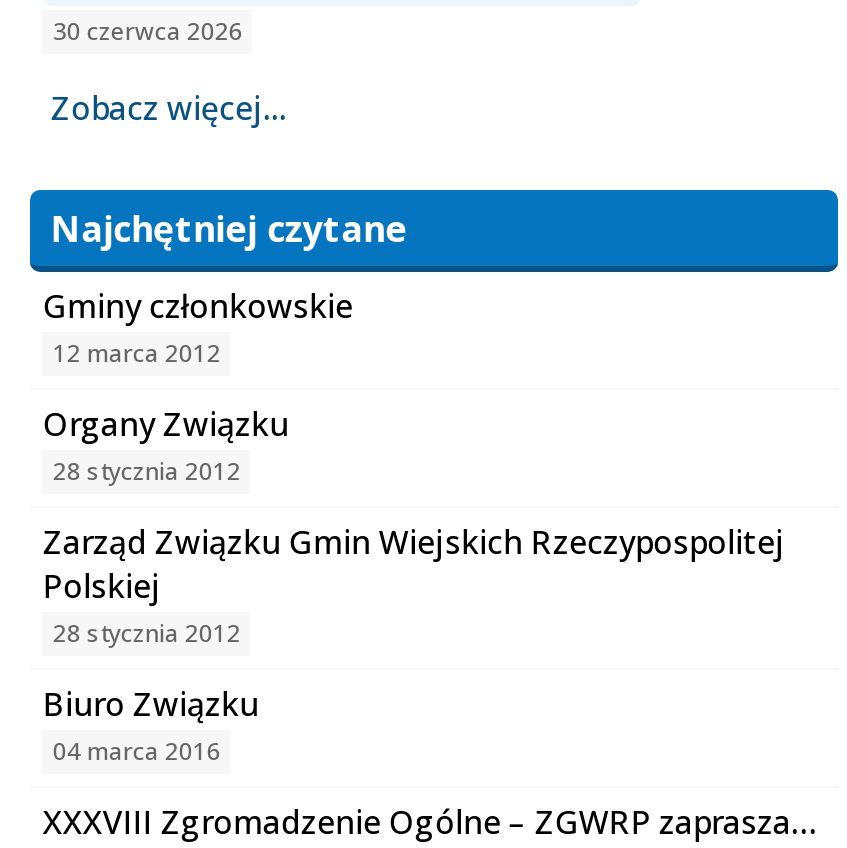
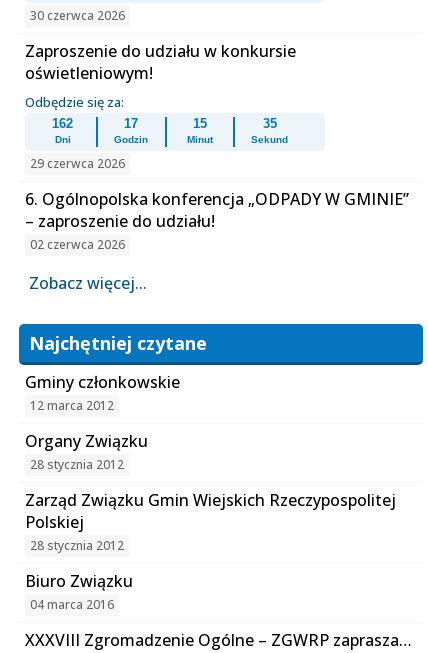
none -> [25,40,296,145] Zaproszenie do udziału w konkursie | oświetleniowym! | Odbędzie się za: | 162 | Dni
none -> [25,117,409,253] 35 | Sekund | 29 czerwca 2026 | 6. Ogólnopolska konferencja „ODPADY W GMINIE” | – zaproszenie do udziału! | 02 czerwca 2026
none -> [114,117,148,145] 17 | Godzin
none -> [187,117,213,145] 15 | Minut

